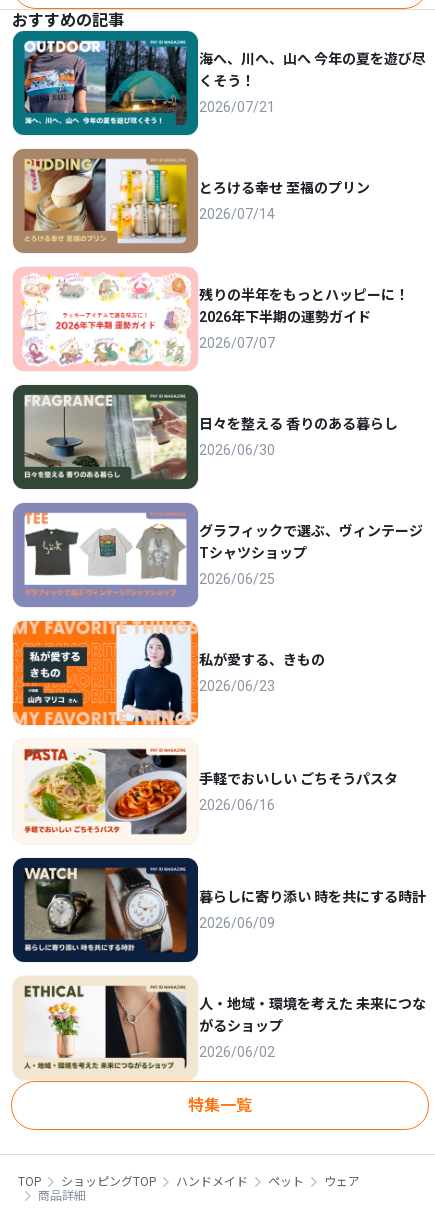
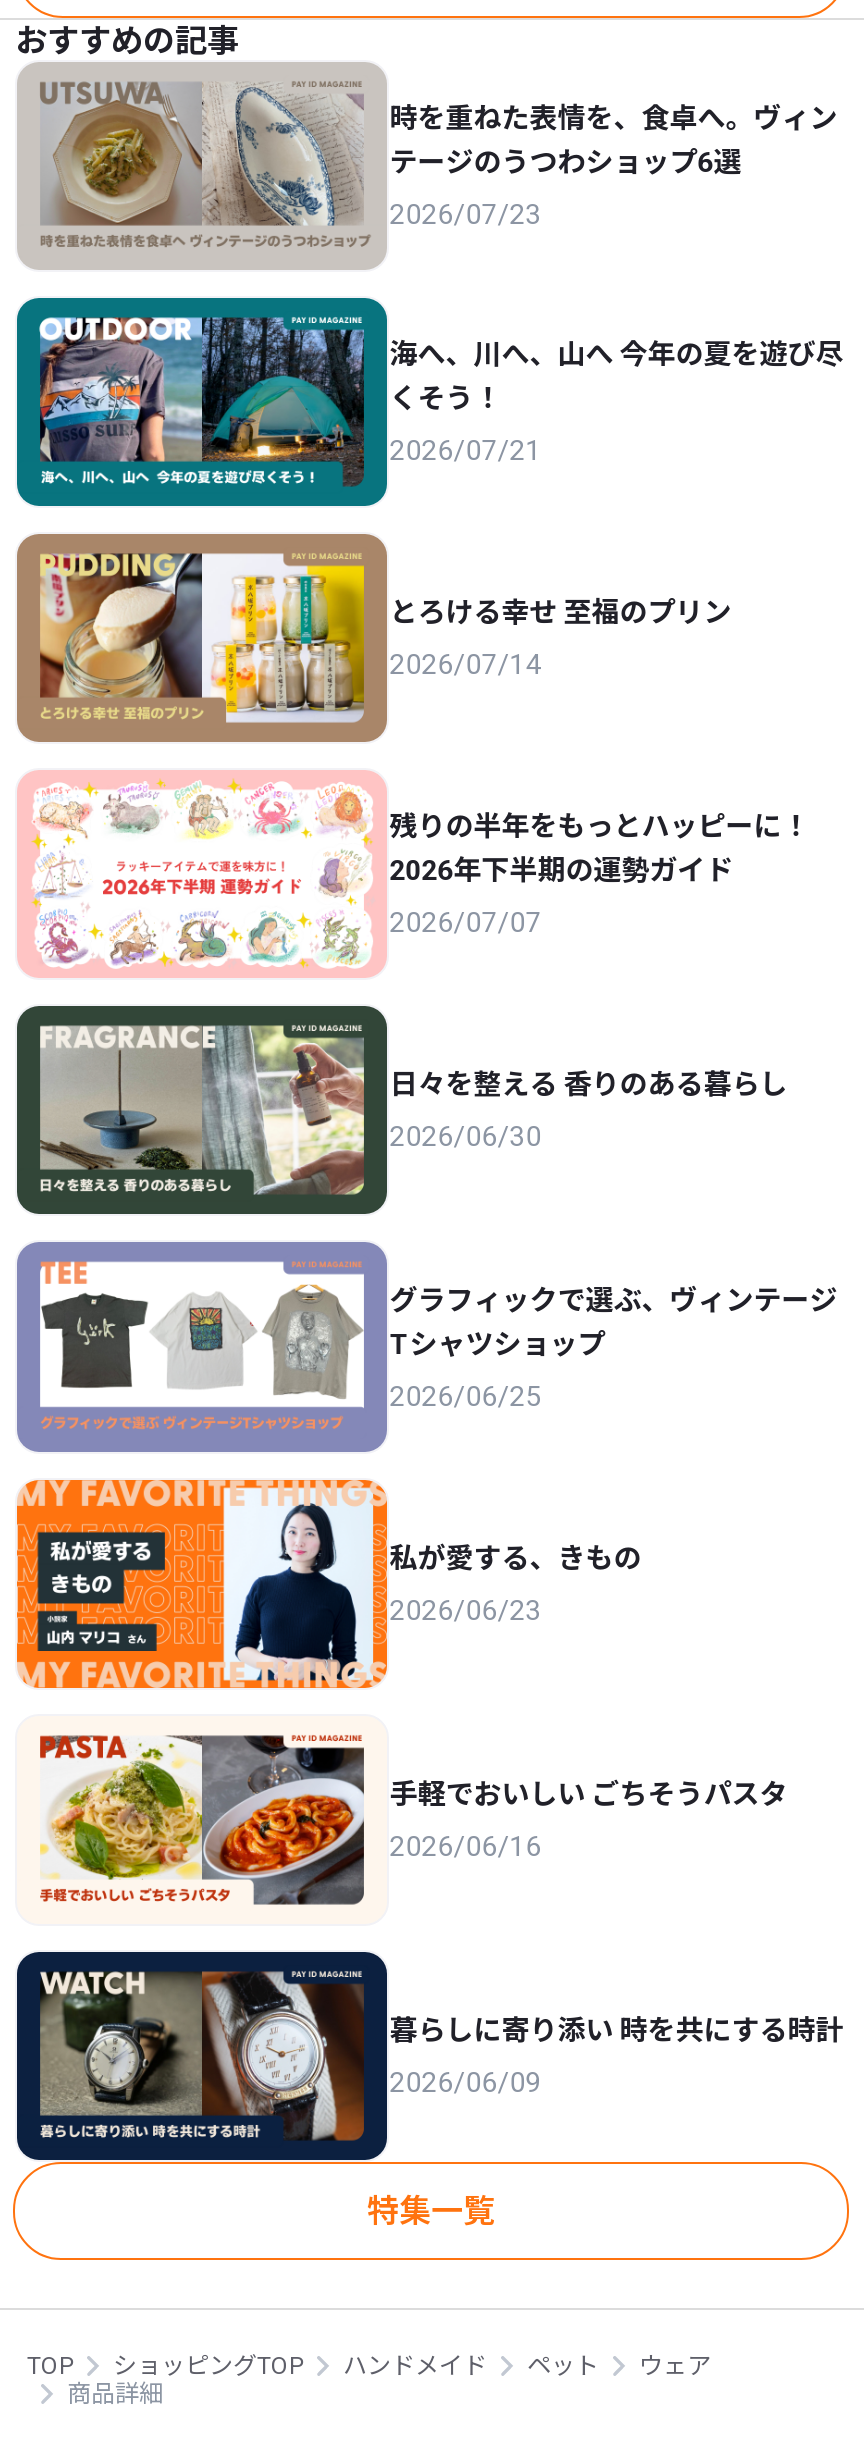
none -> [17,62,837,270] [image] | 時を重ねた表情を、食卓へ。ヴィン | テージのうつわショップ6選 | 2026/07/23
moved [22,39,426,931] -> [35,314,843,2098]: [image] | 海へ、川へ、山へ 今年の夏を遊び尽 | くそう！ | ... | 暮らしに寄り添い 時を共にする時計 | 2026/06/09
[13,976,426,1081] [image] | 人・地域・環境を考えた 未来につな | がるショップ | 2026/06/02 -> none

